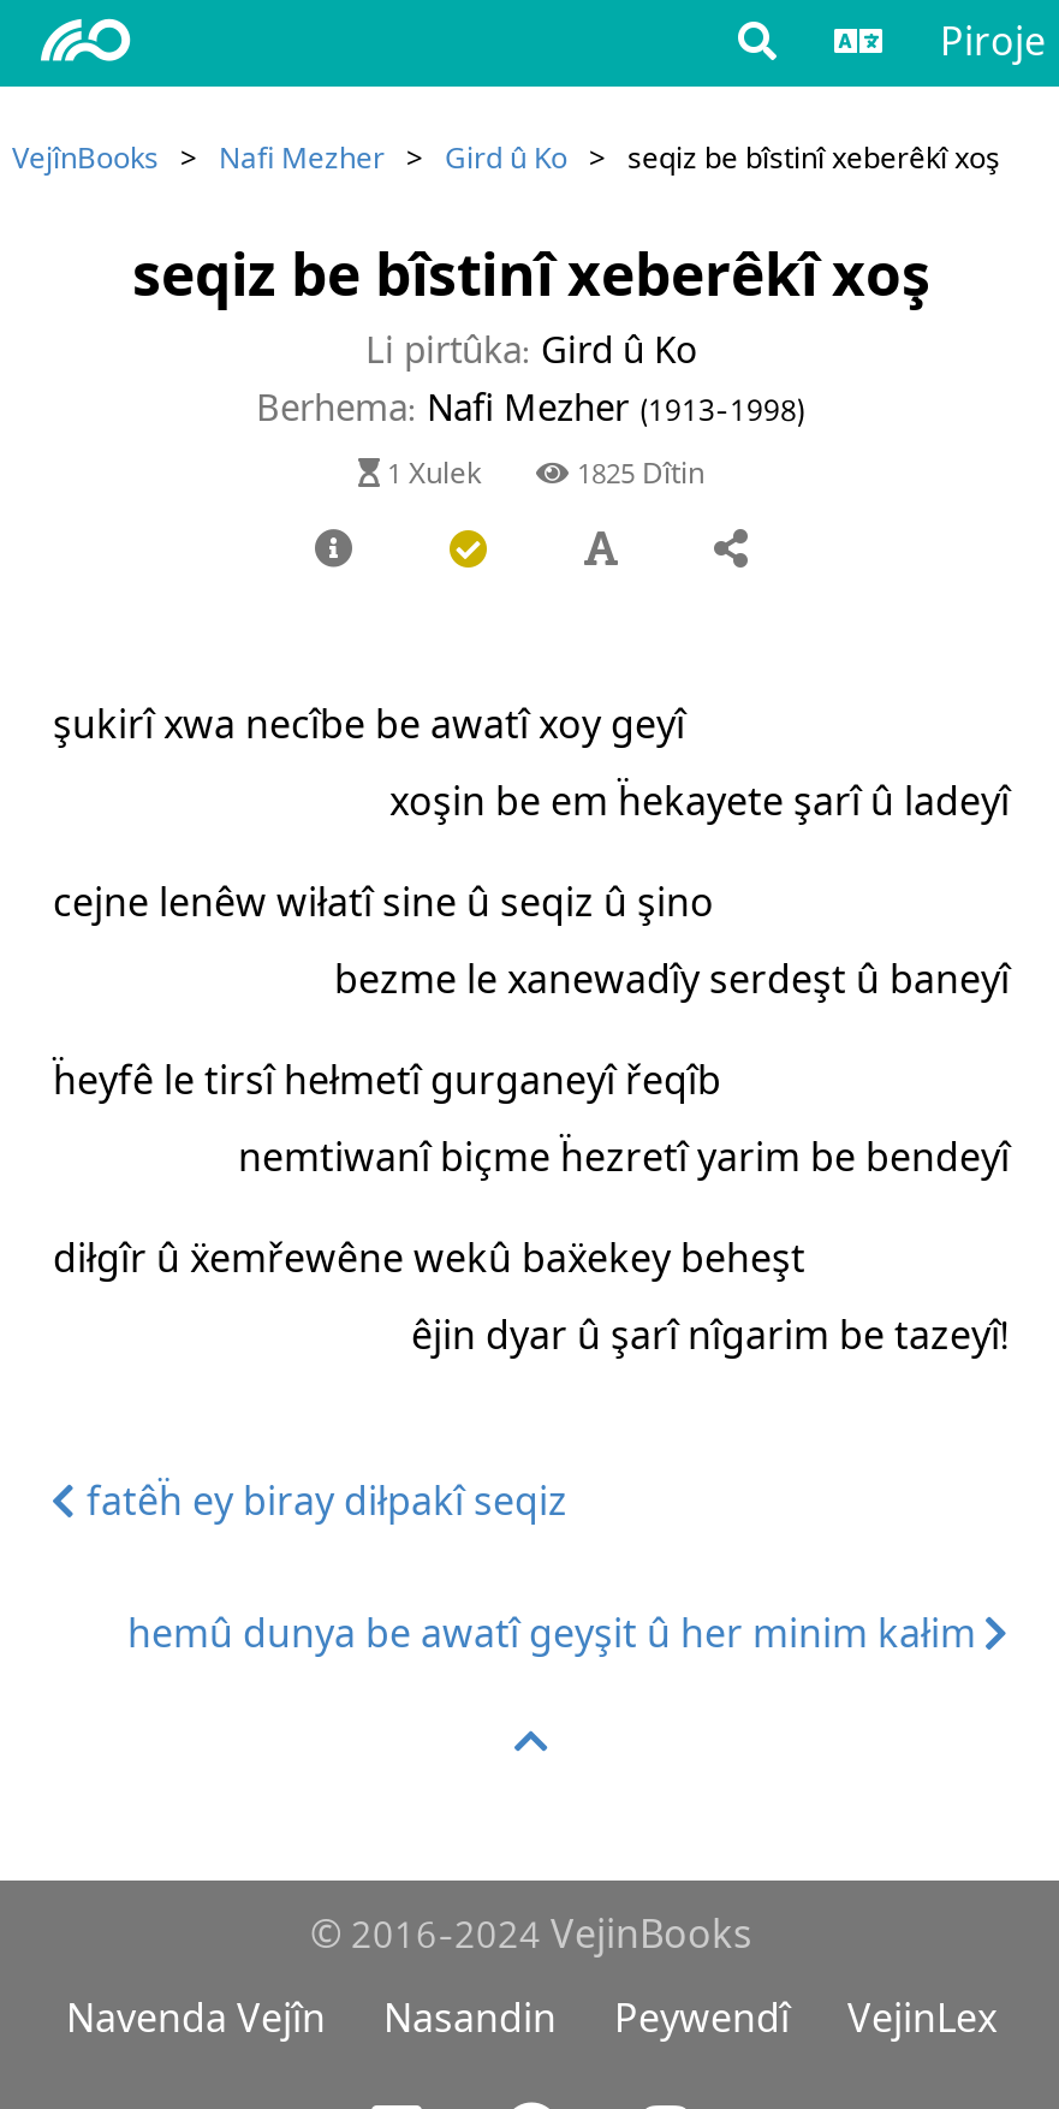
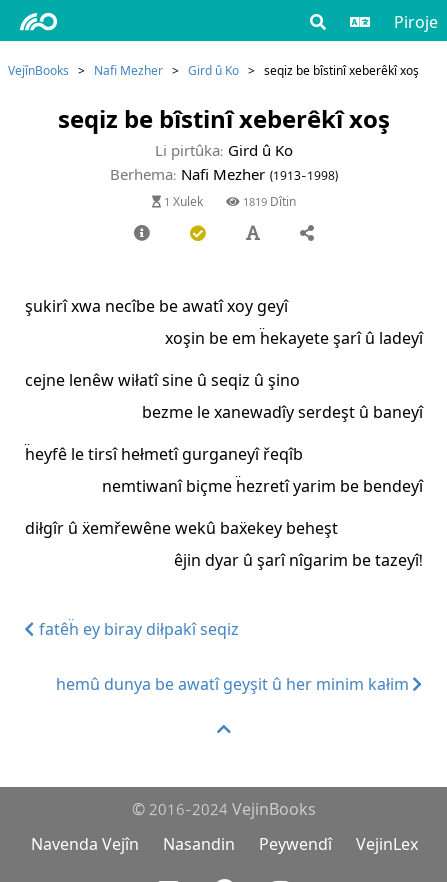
[380,450,704,495] 1 Xulek 1825 Dîtin -> [161,192,296,211] 1 Xulek 1819 Dîtin

